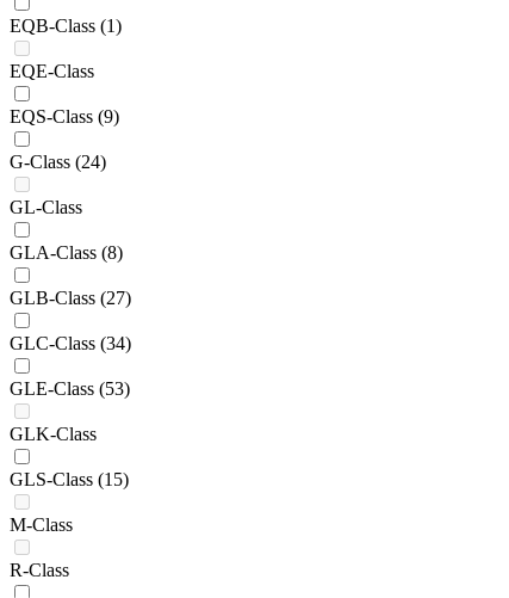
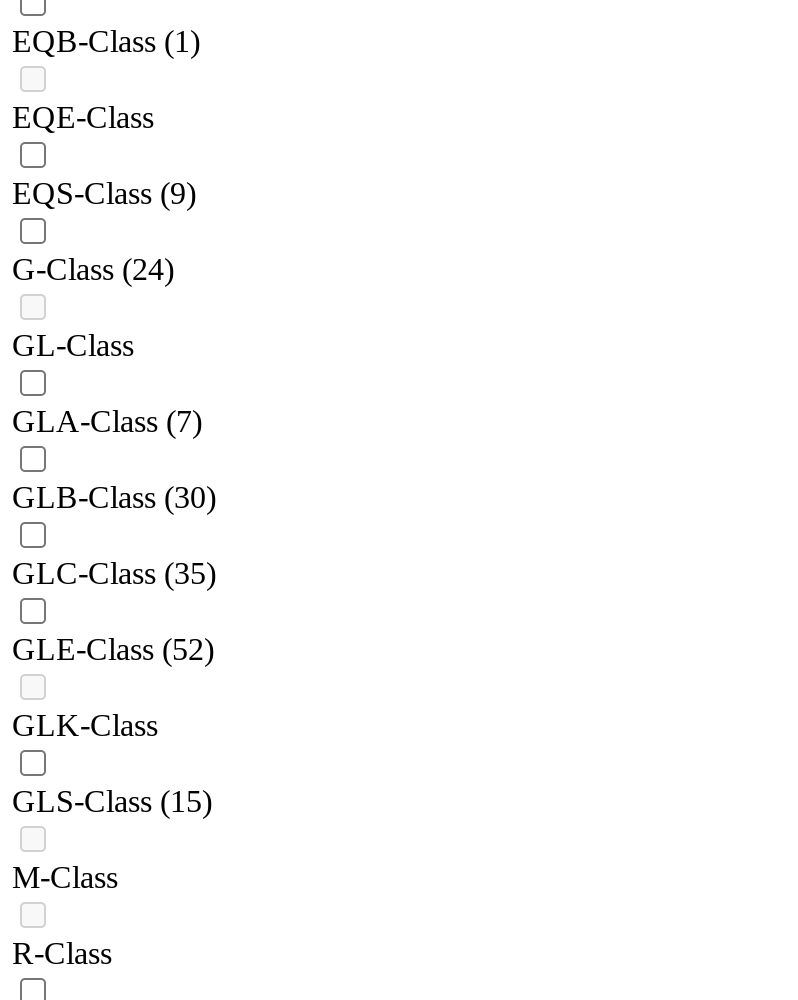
[10,243,123,263] GLA-Class (8) -> [12,405,202,439] GLA-Class (7)
[10,288,131,308] GLB-Class (27) -> [12,481,216,515] GLB-Class (30)
[10,333,131,354] GLC-Class (34) -> [12,557,216,591] GLC-Class (35)
[10,379,130,399] GLE-Class (53) -> [12,633,214,667] GLE-Class (52)

